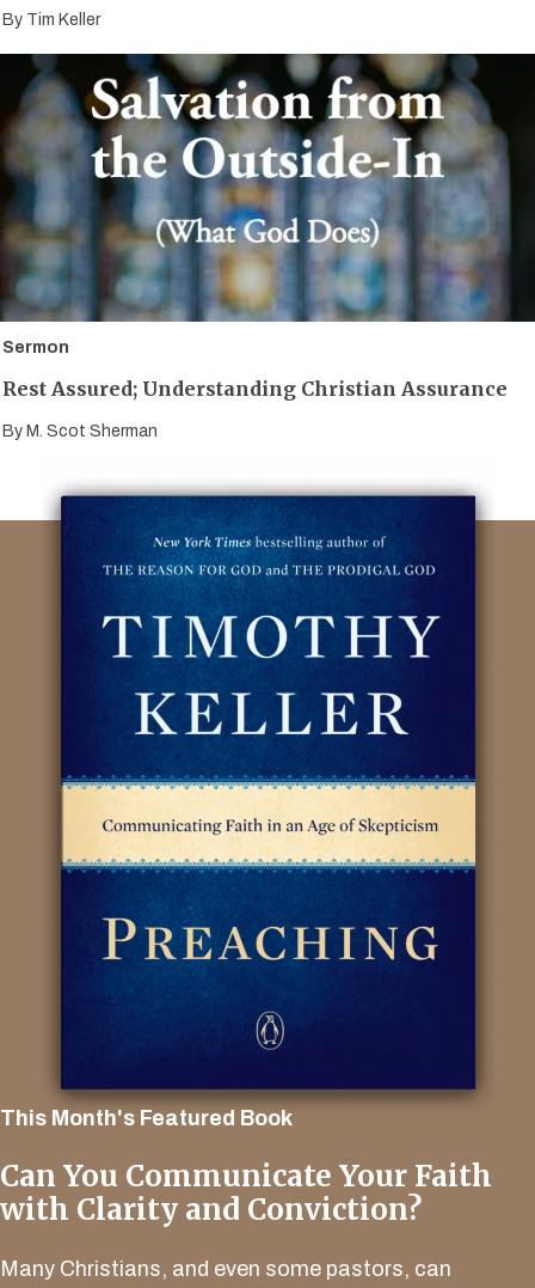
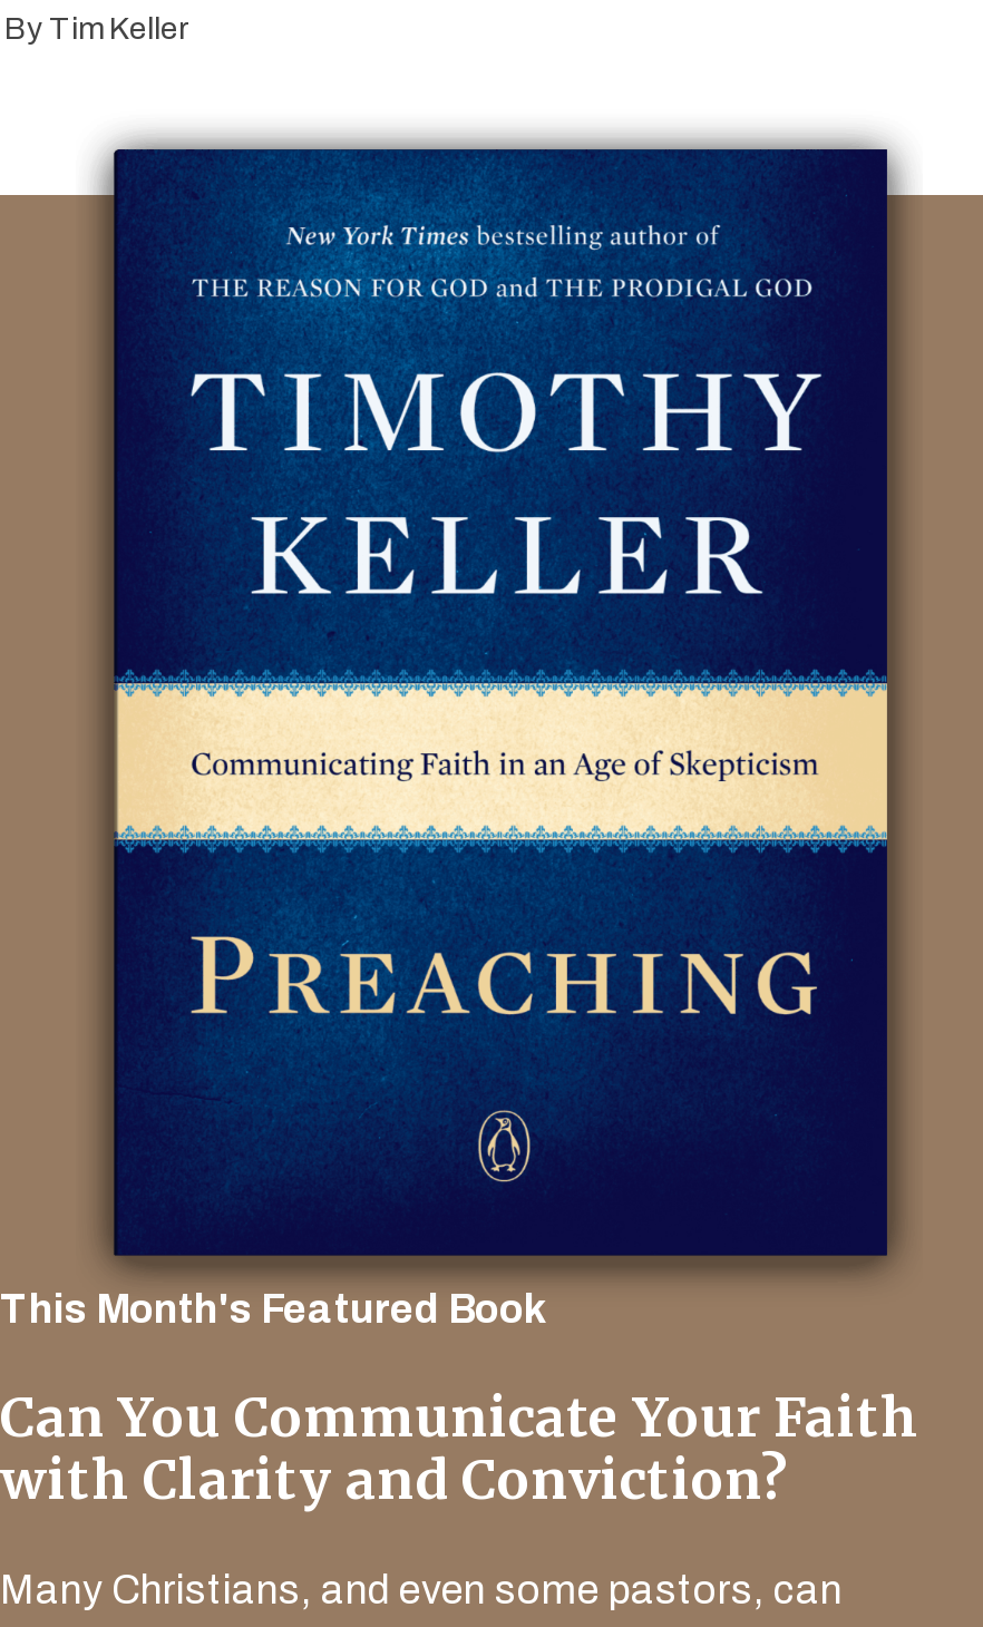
[2,53,531,440] [image] | Sermon | Rest Assured; Understanding Christian Assurance | By M. Scot Sherman -> none

